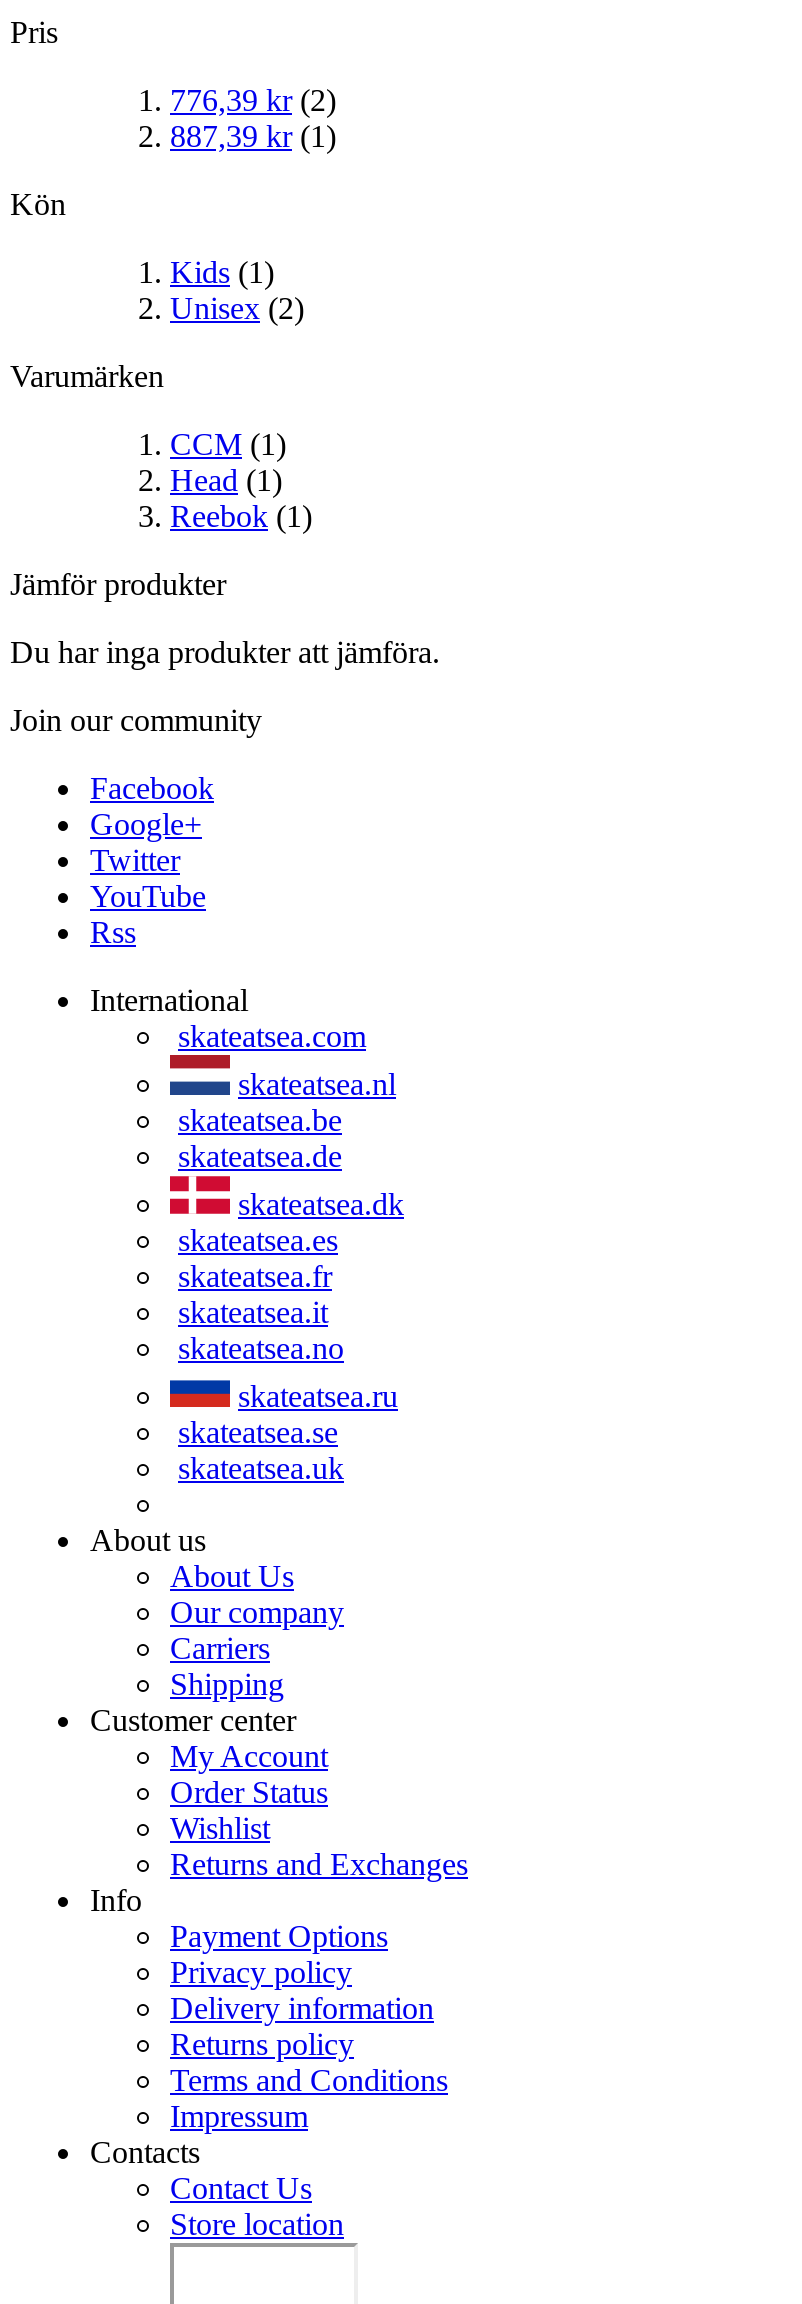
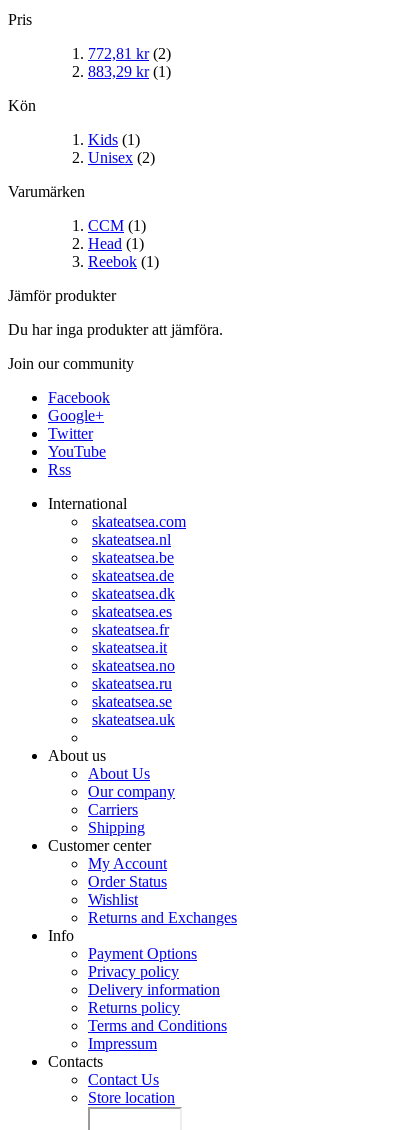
[170,83,336,117] 776,39 kr (2) -> [88,45,171,62] 772,81 kr (2)
[170,119,336,153] 887,39 kr (1) -> [88,63,171,80] 883,29 kr (1)

